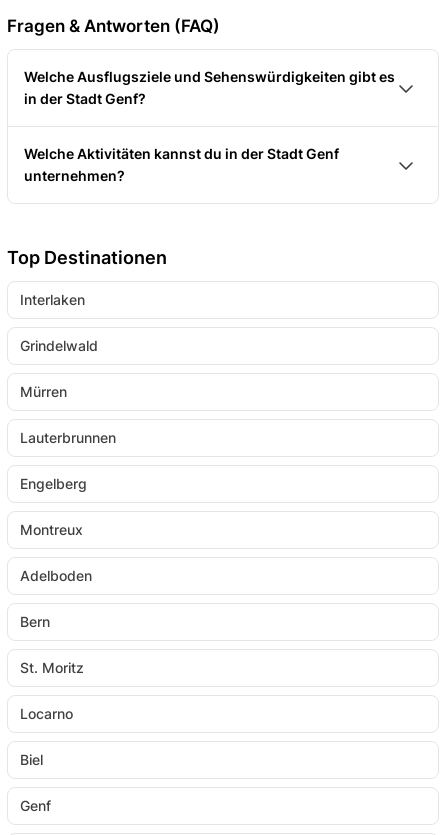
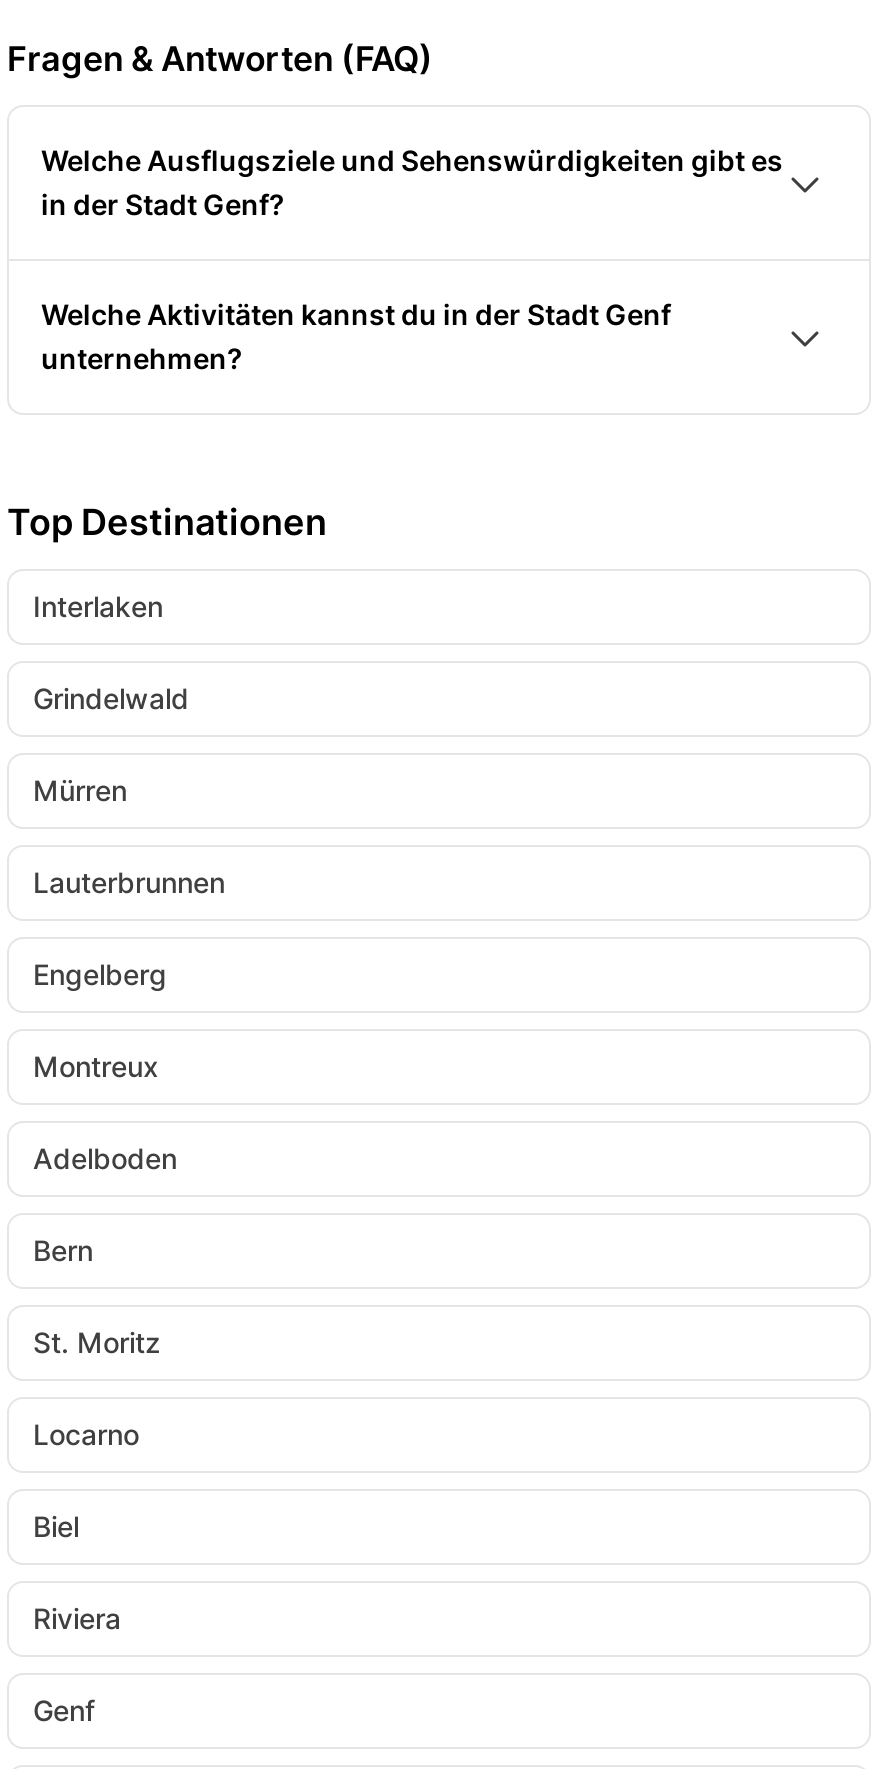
none -> [33,1601,121,1635] Riviera

